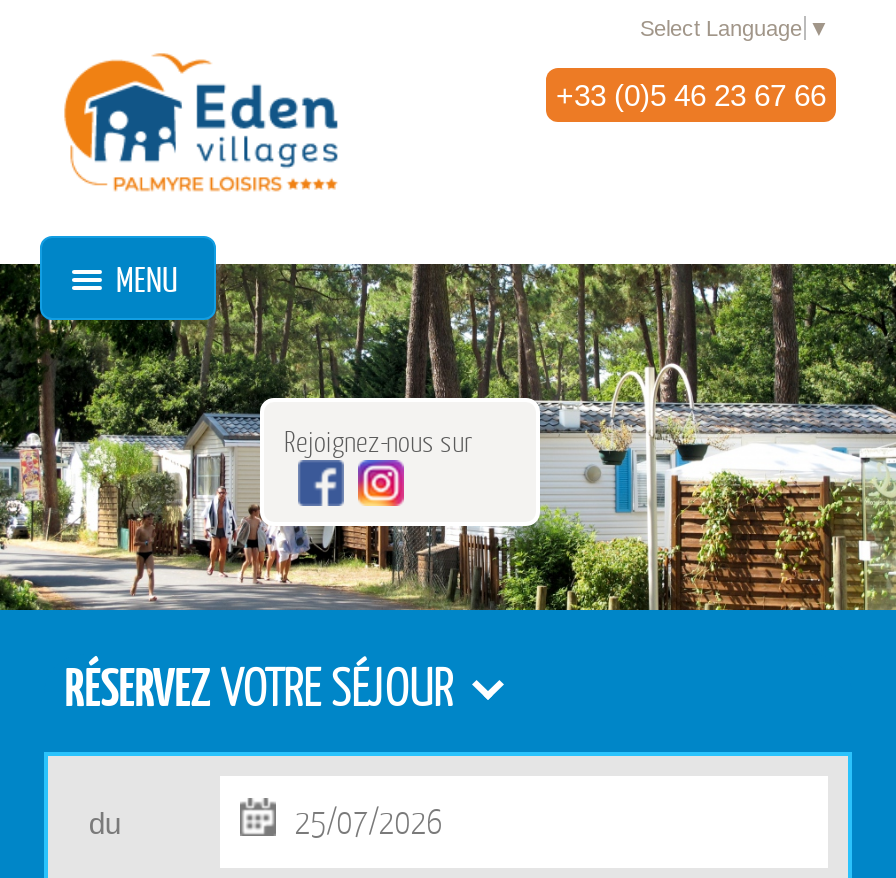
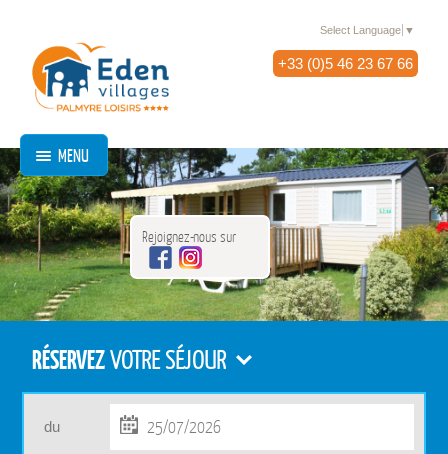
[6,262,890,612] [image] -> [3,147,445,322] [image]

